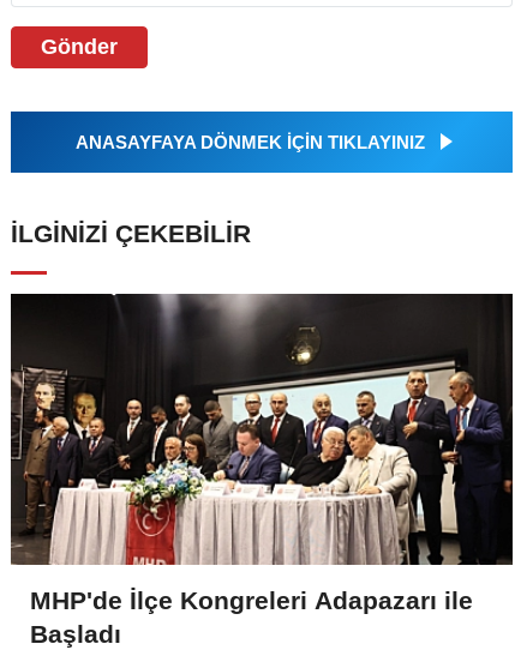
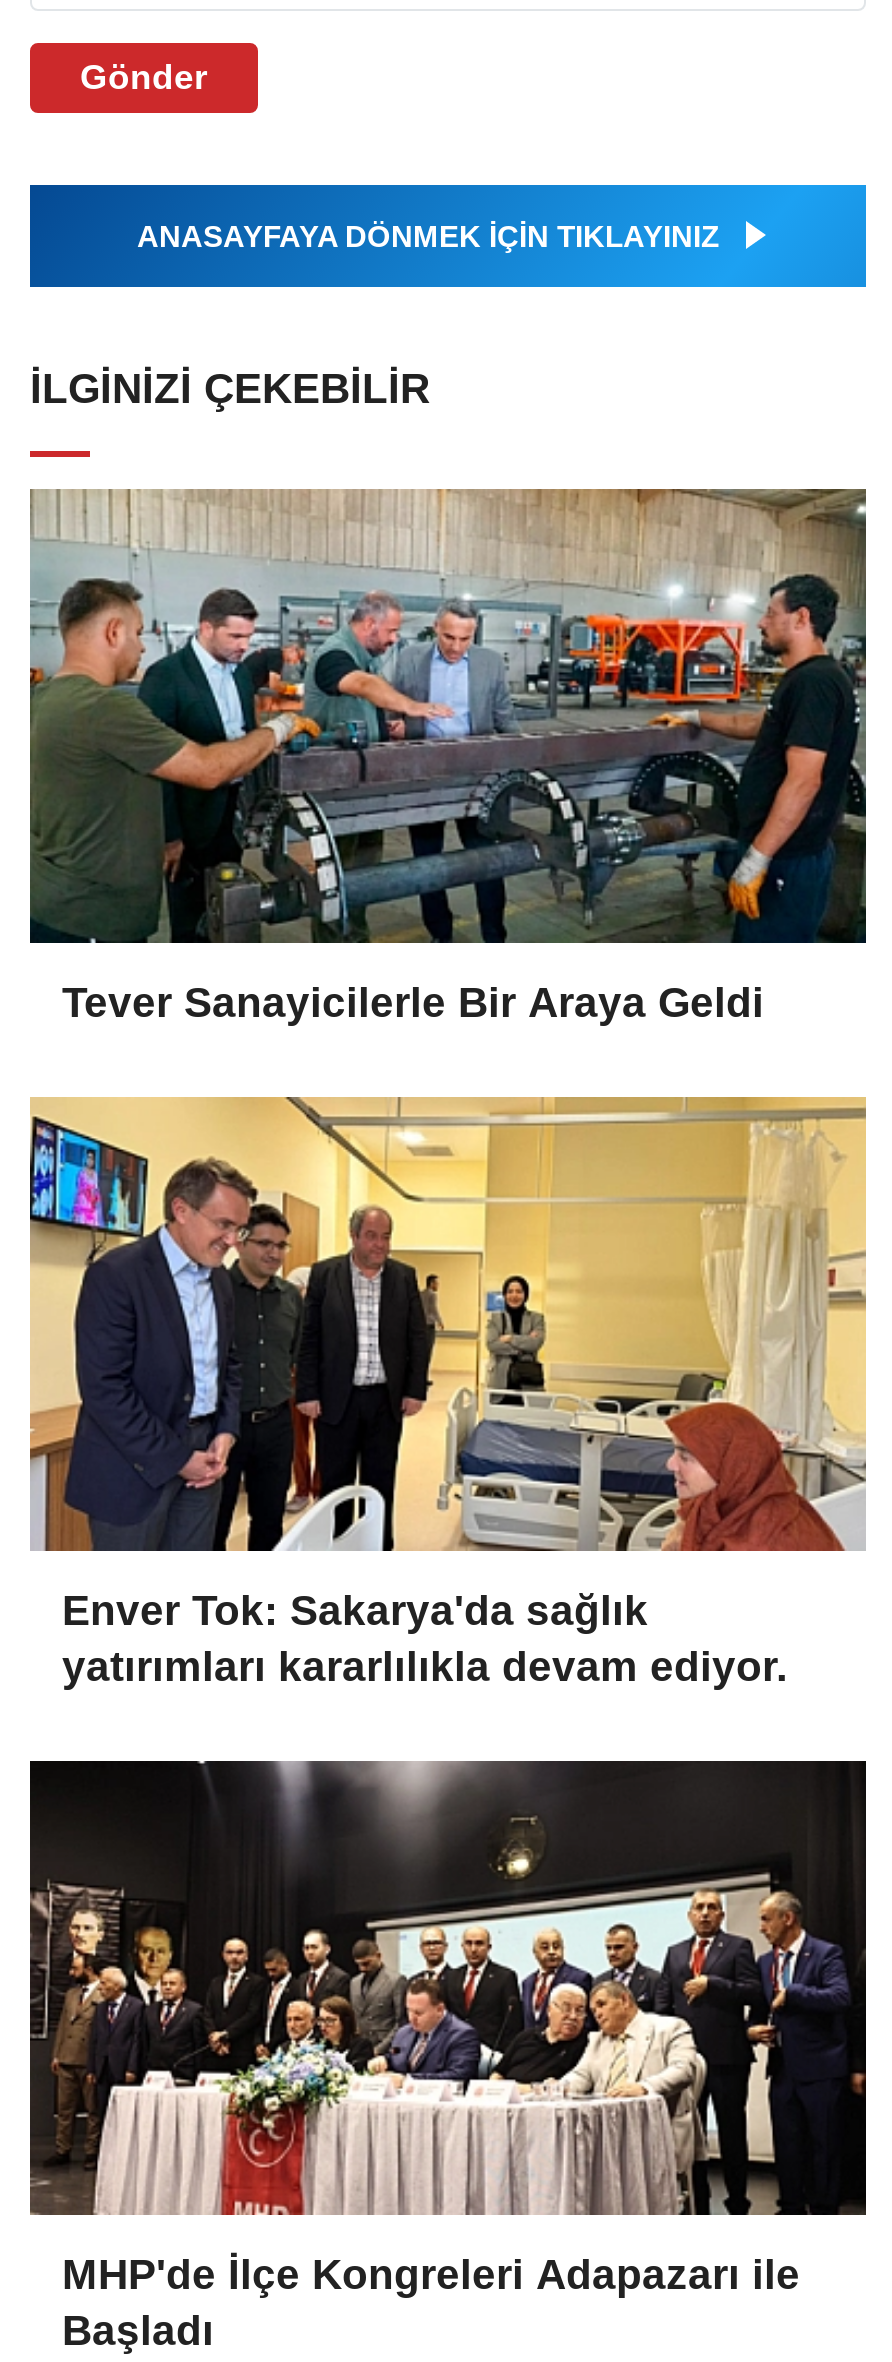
none -> [28,1094,868,1689] [image] | Enver Tok: Sakarya'da sağlık | yatırımları kararlılıkla devam ediyor.
none -> [30,488,868,1025] [image] | Tever Sanayicilerle Bir Araya Geldi

